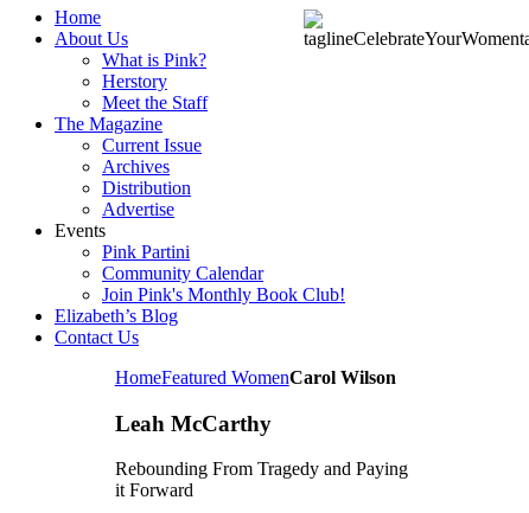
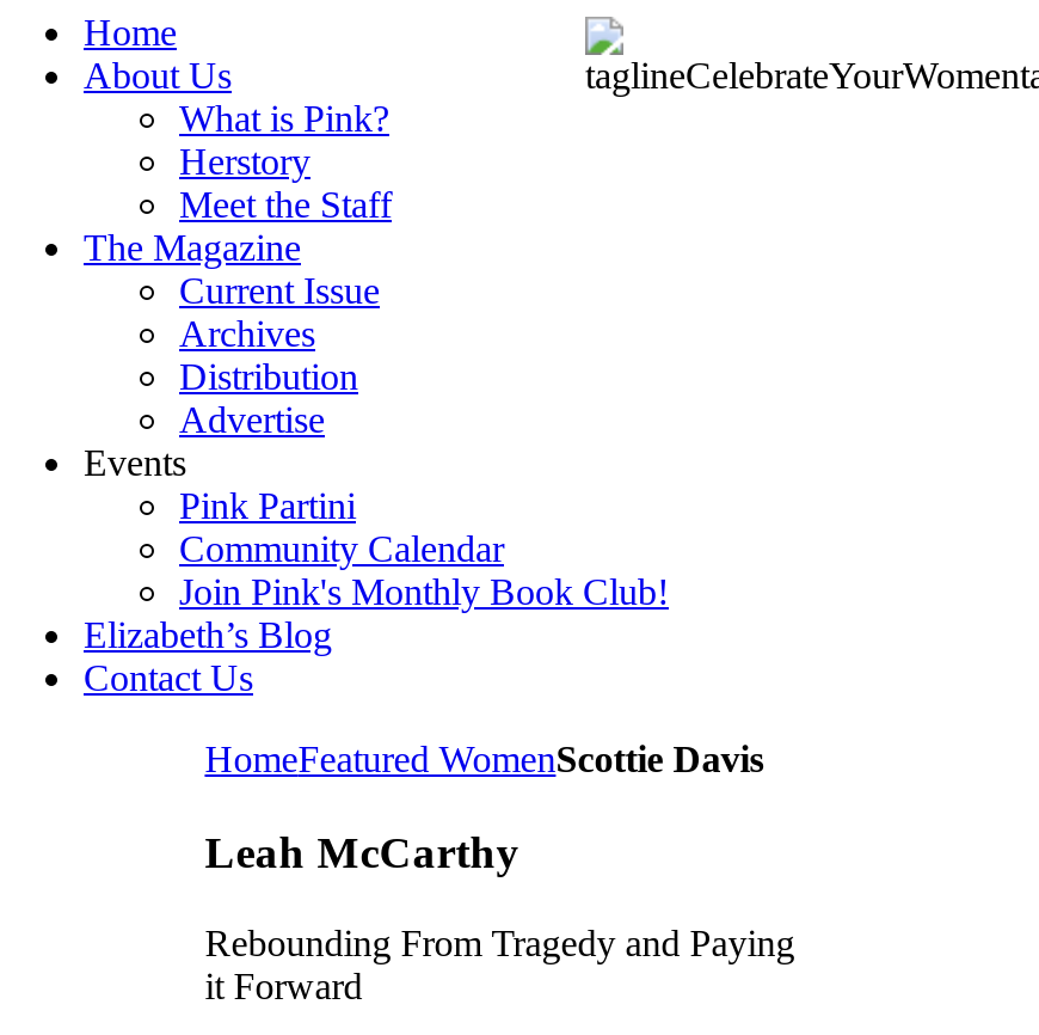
[115,367,396,387] HomeFeatured WomenCarol Wilson -> [205,739,764,779] HomeFeatured WomenScottie Davis

